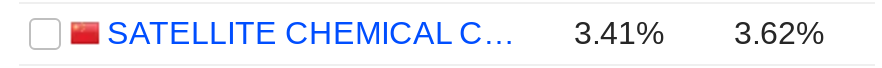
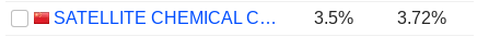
[574,16,664,50] 3.41% -> [314,9,353,27] 3.5%
[734,16,824,50] 3.62% -> [397,9,446,27] 3.72%

